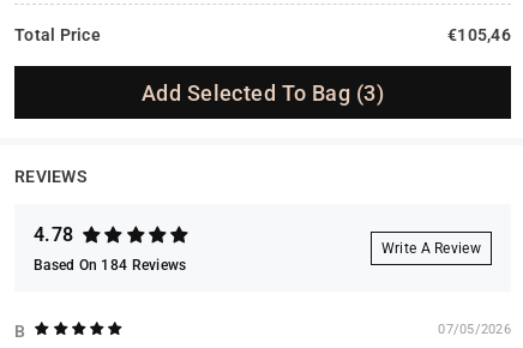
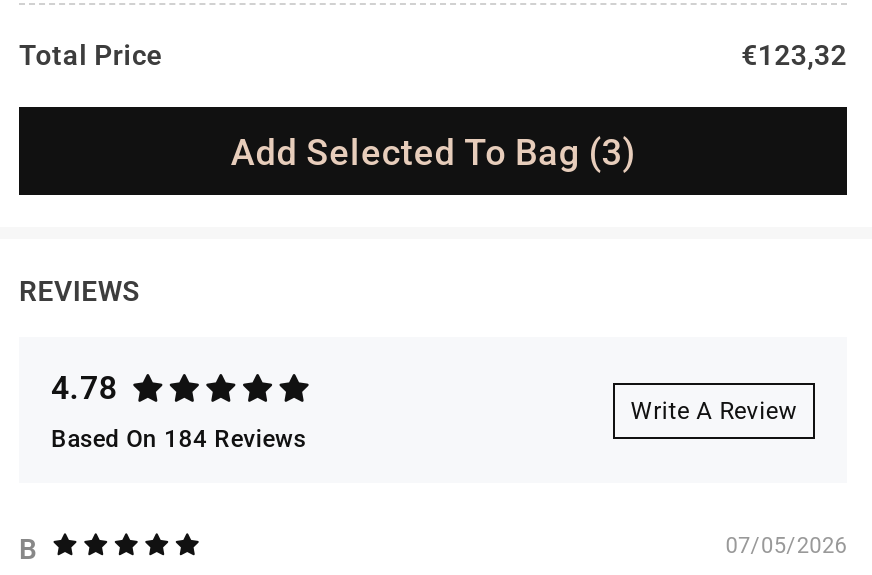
[448,25,511,44] €105,46 -> [741,39,847,71] €123,32

